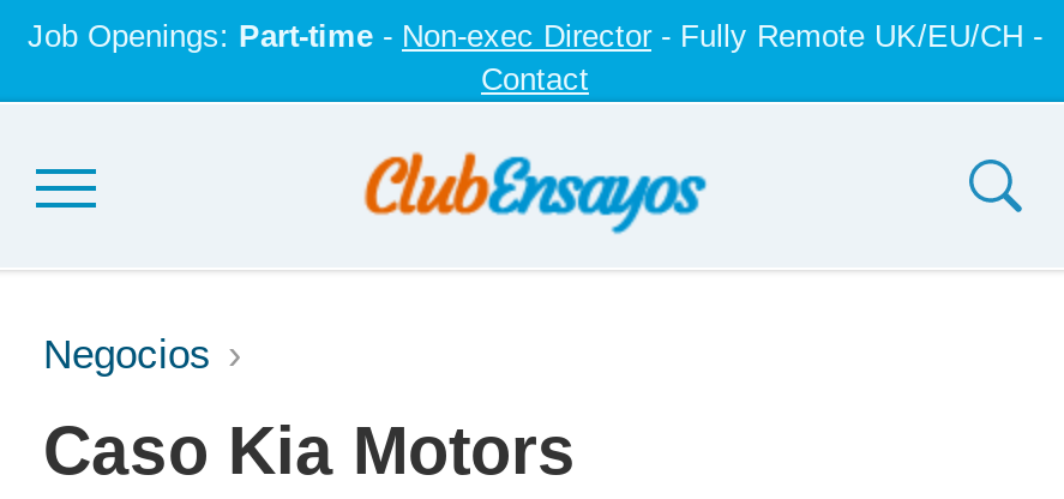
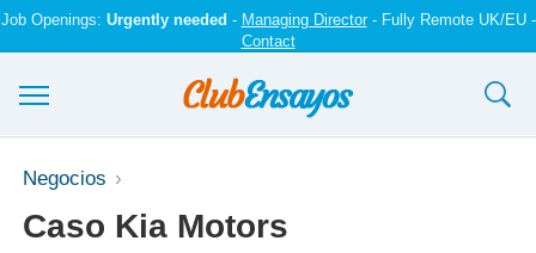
[28,18,1042,54] Job Openings: Part-time - Non-exec Director - Fully Remote UK/EU/CH - -> [1,11,535,29] Job Openings: Urgently needed - Managing Director - Fully Remote UK/EU -

